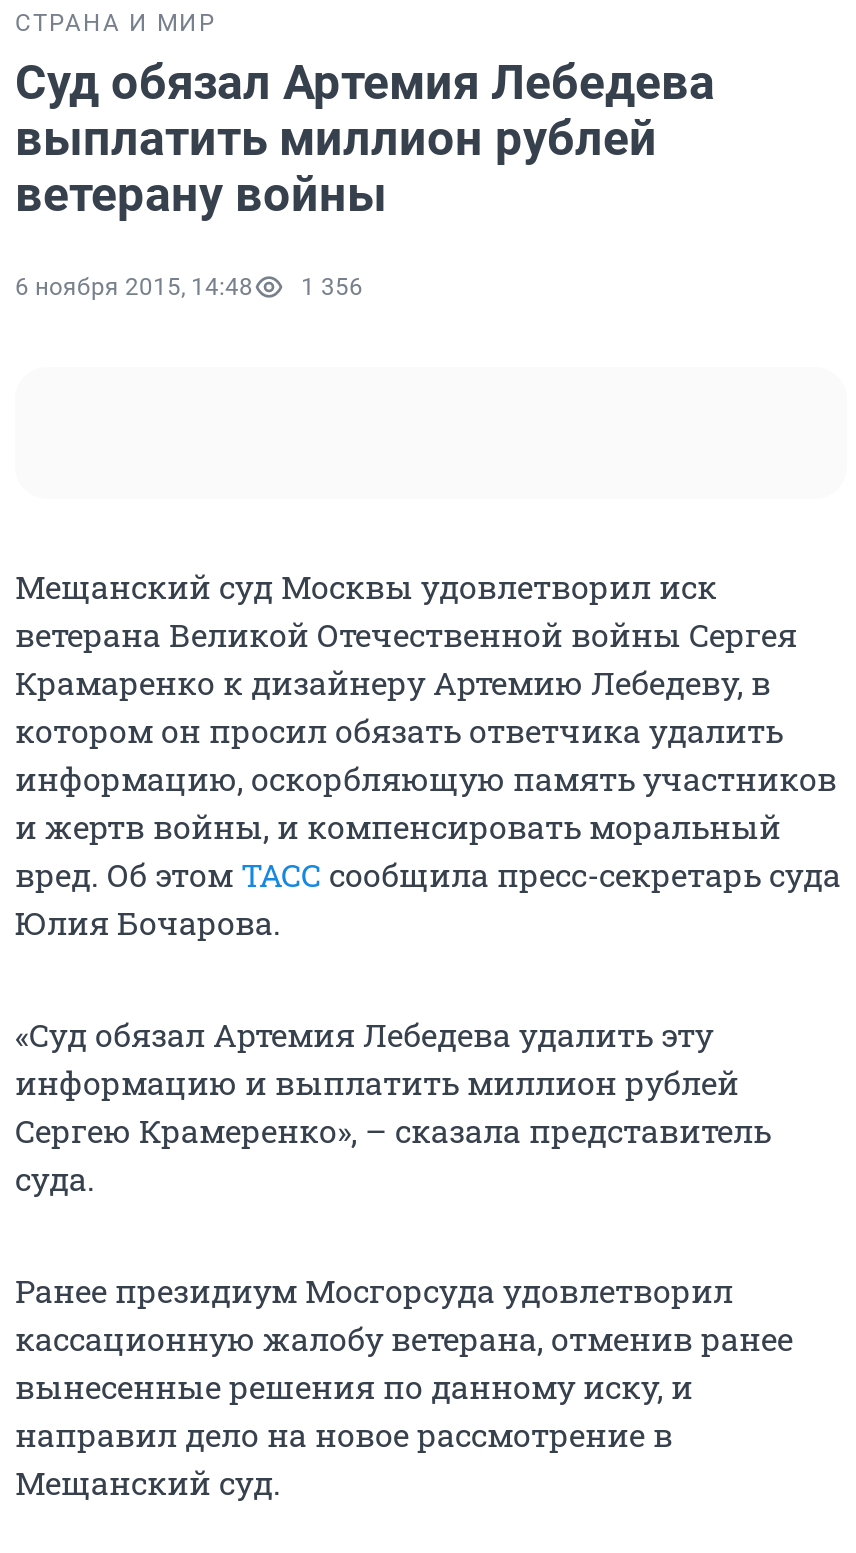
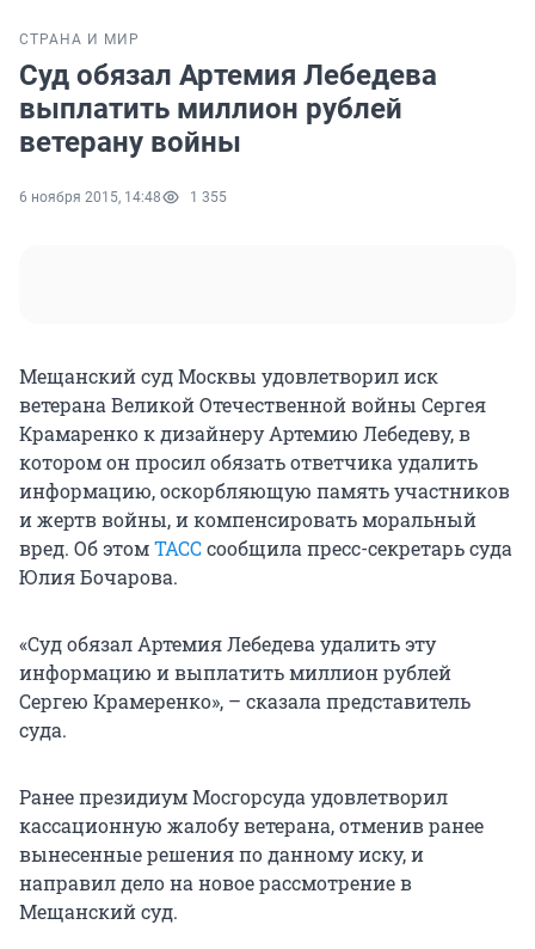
[15,273,363,301] 6 ноября 2015, 14:48 1 356 -> [19,189,227,206] 6 ноября 2015, 14:48 1 355

